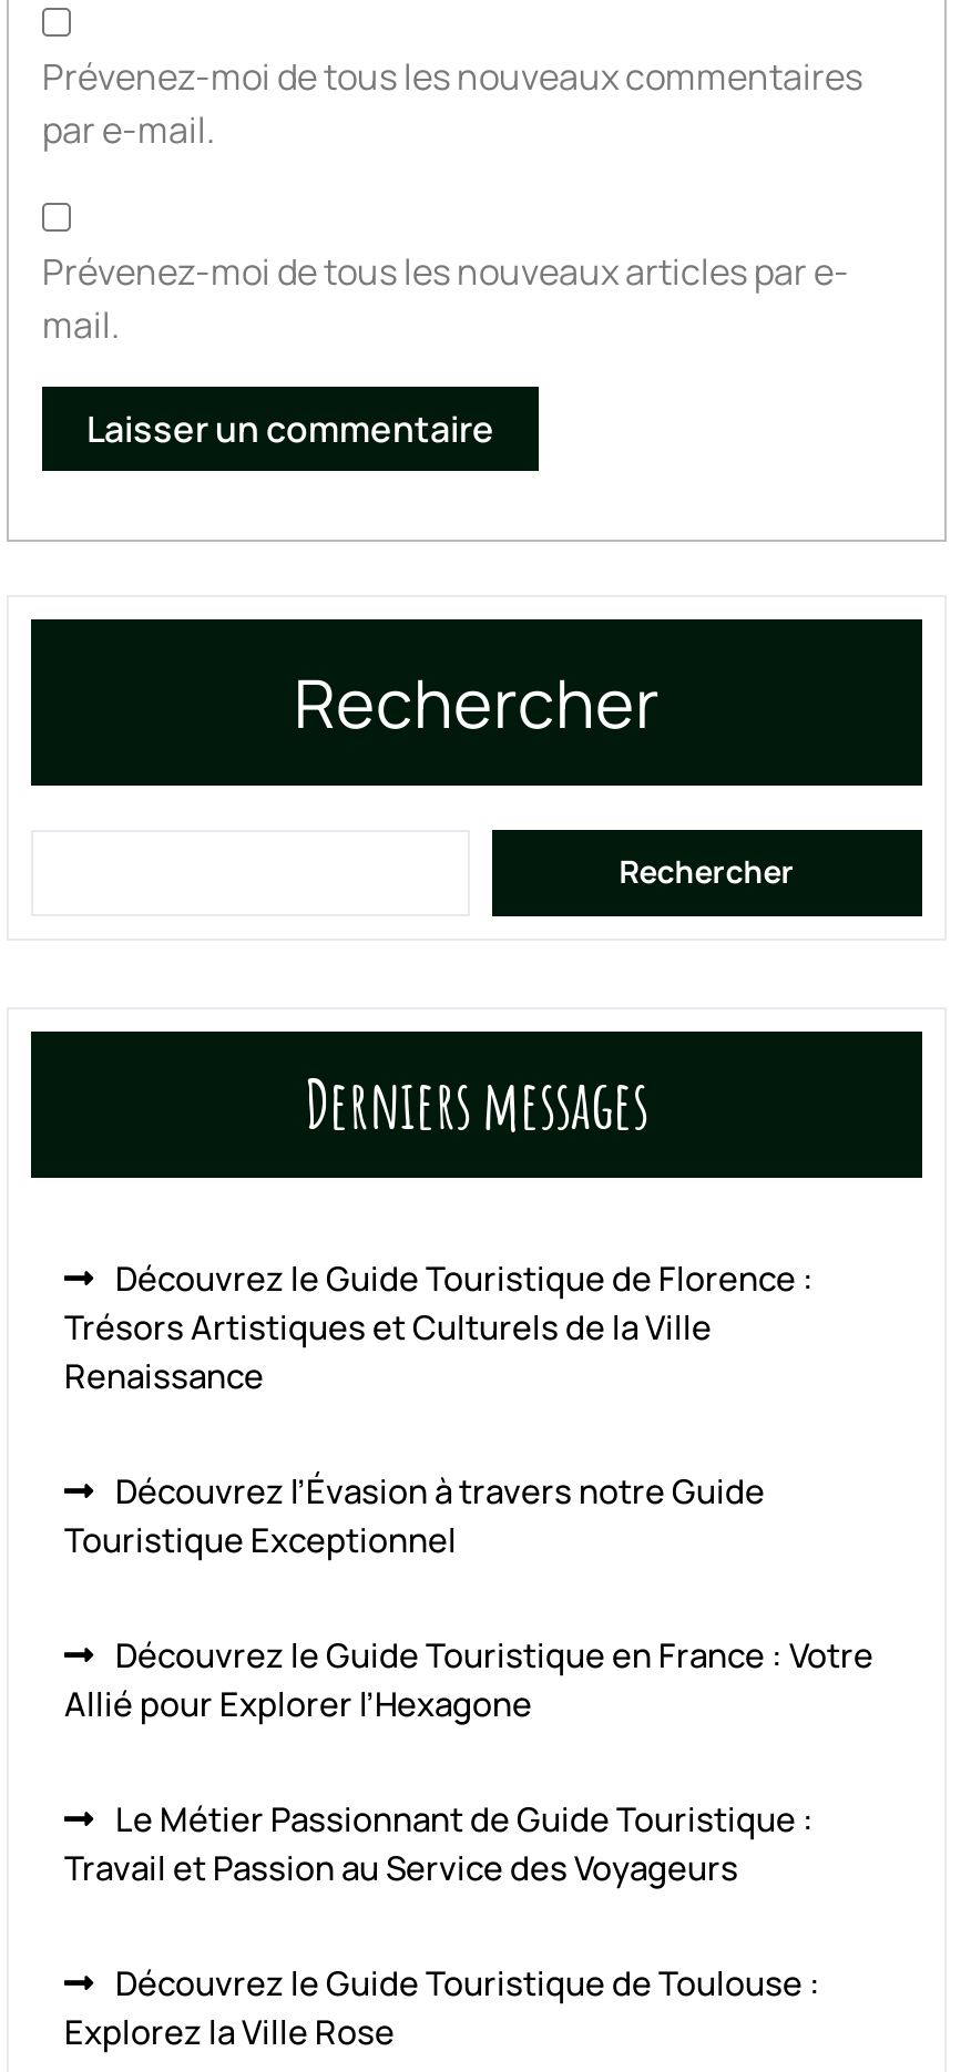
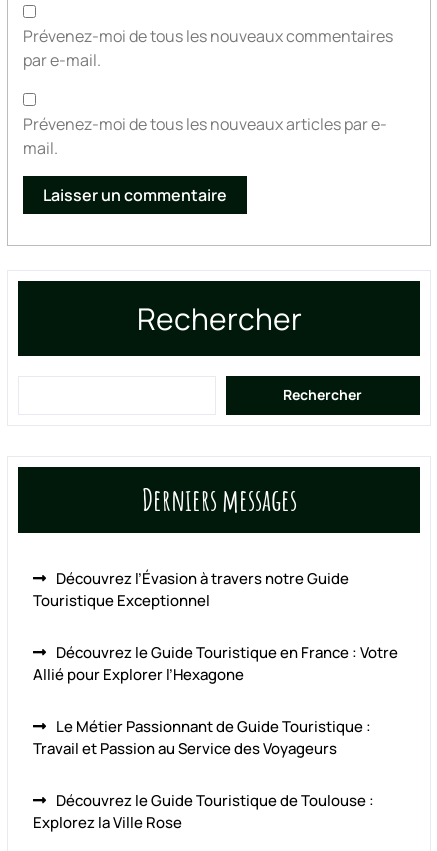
[64,1255,814,1399] Découvrez le Guide Touristique de Florence : | Trésors Artistiques et Culturels de la Ville | Renaissance -> none

